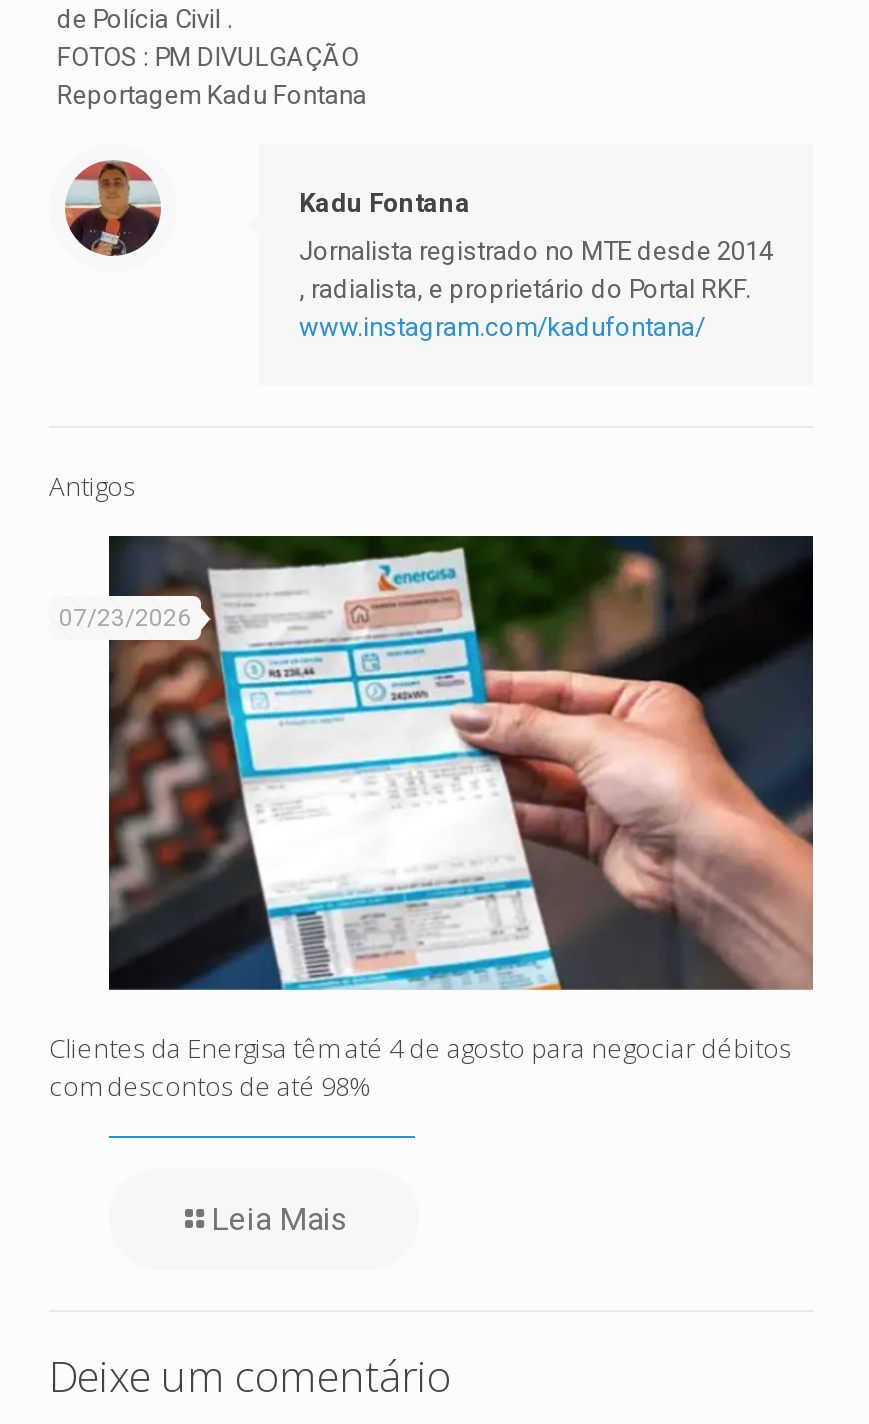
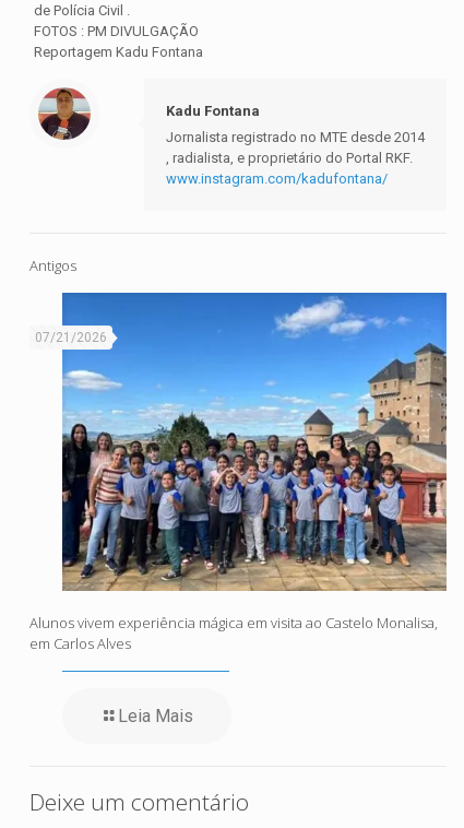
[59,534,815,992] [image] | 07/23/2026 -> [35,292,448,554] [image] | 07/21/2026
[49,1030,791,1104] Clientes da Energisa têm até 4 de agosto para negociar débitos | com descontos de até 98% -> [29,613,438,653] Alunos vivem experiência mágica em visita ao Castelo Monalisa, | em Carlos Alves

